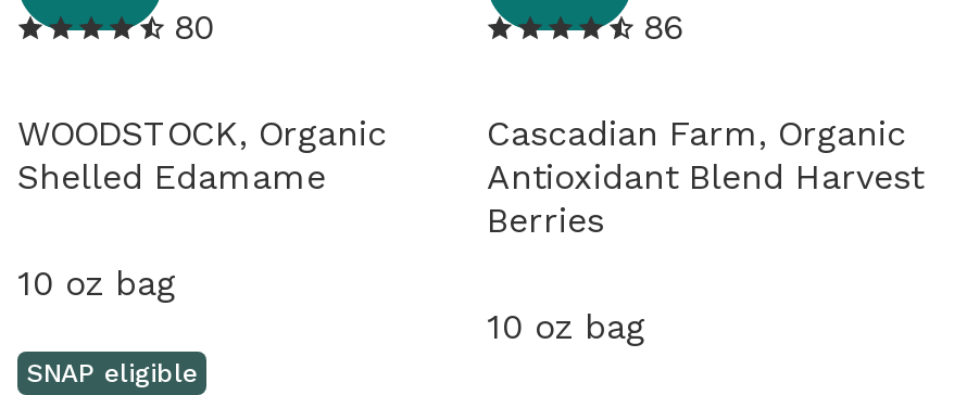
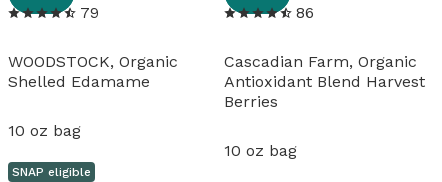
[174,6,215,48] 80 -> [80,3,99,22] 79

